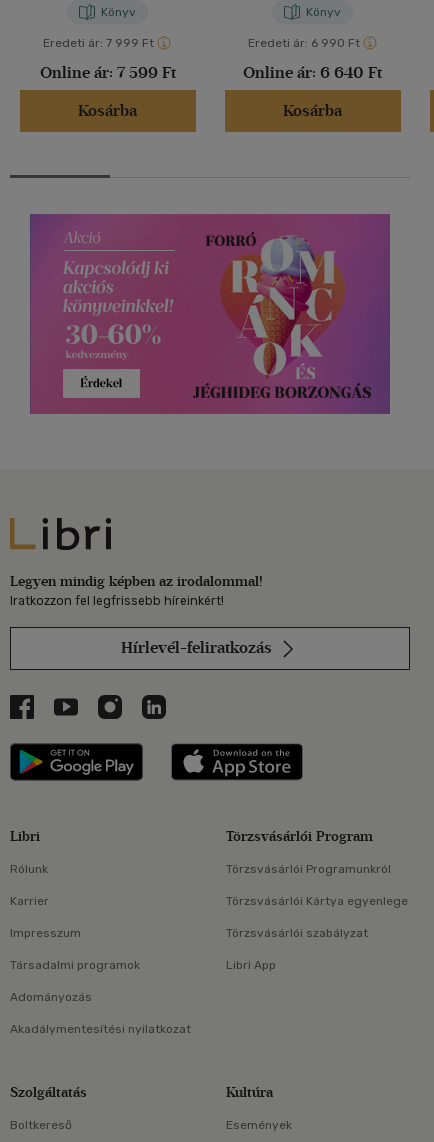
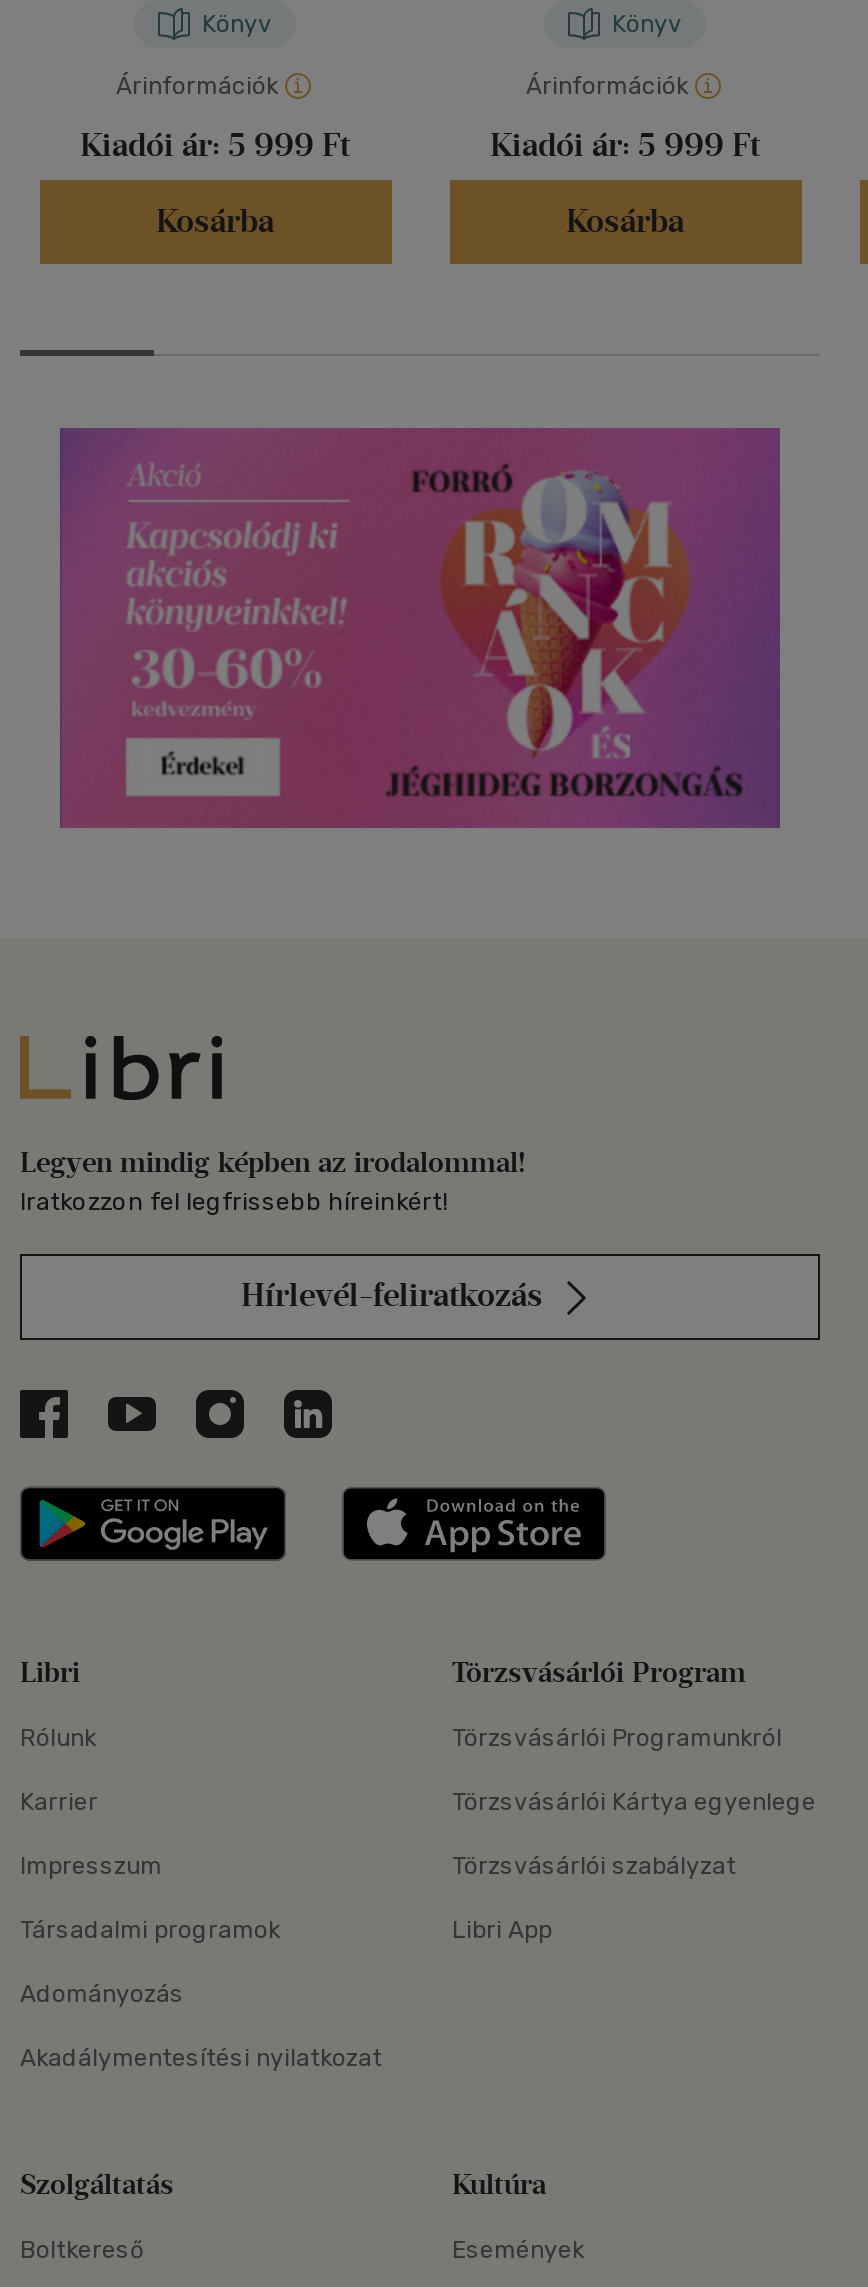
[43,36,154,50] Eredeti ár: 7 999 Ft -> [116,73,278,101] Árinformációk
[247,36,359,50] Eredeti ár: 6 990 Ft -> [526,73,688,101] Árinformációk
[39,63,175,82] Online ár: 7 599 Ft -> [80,127,350,165] Kiadói ár: 5 999 Ft
[243,63,382,82] Online ár: 6 640 Ft -> [490,127,760,165] Kiadói ár: 5 999 Ft

